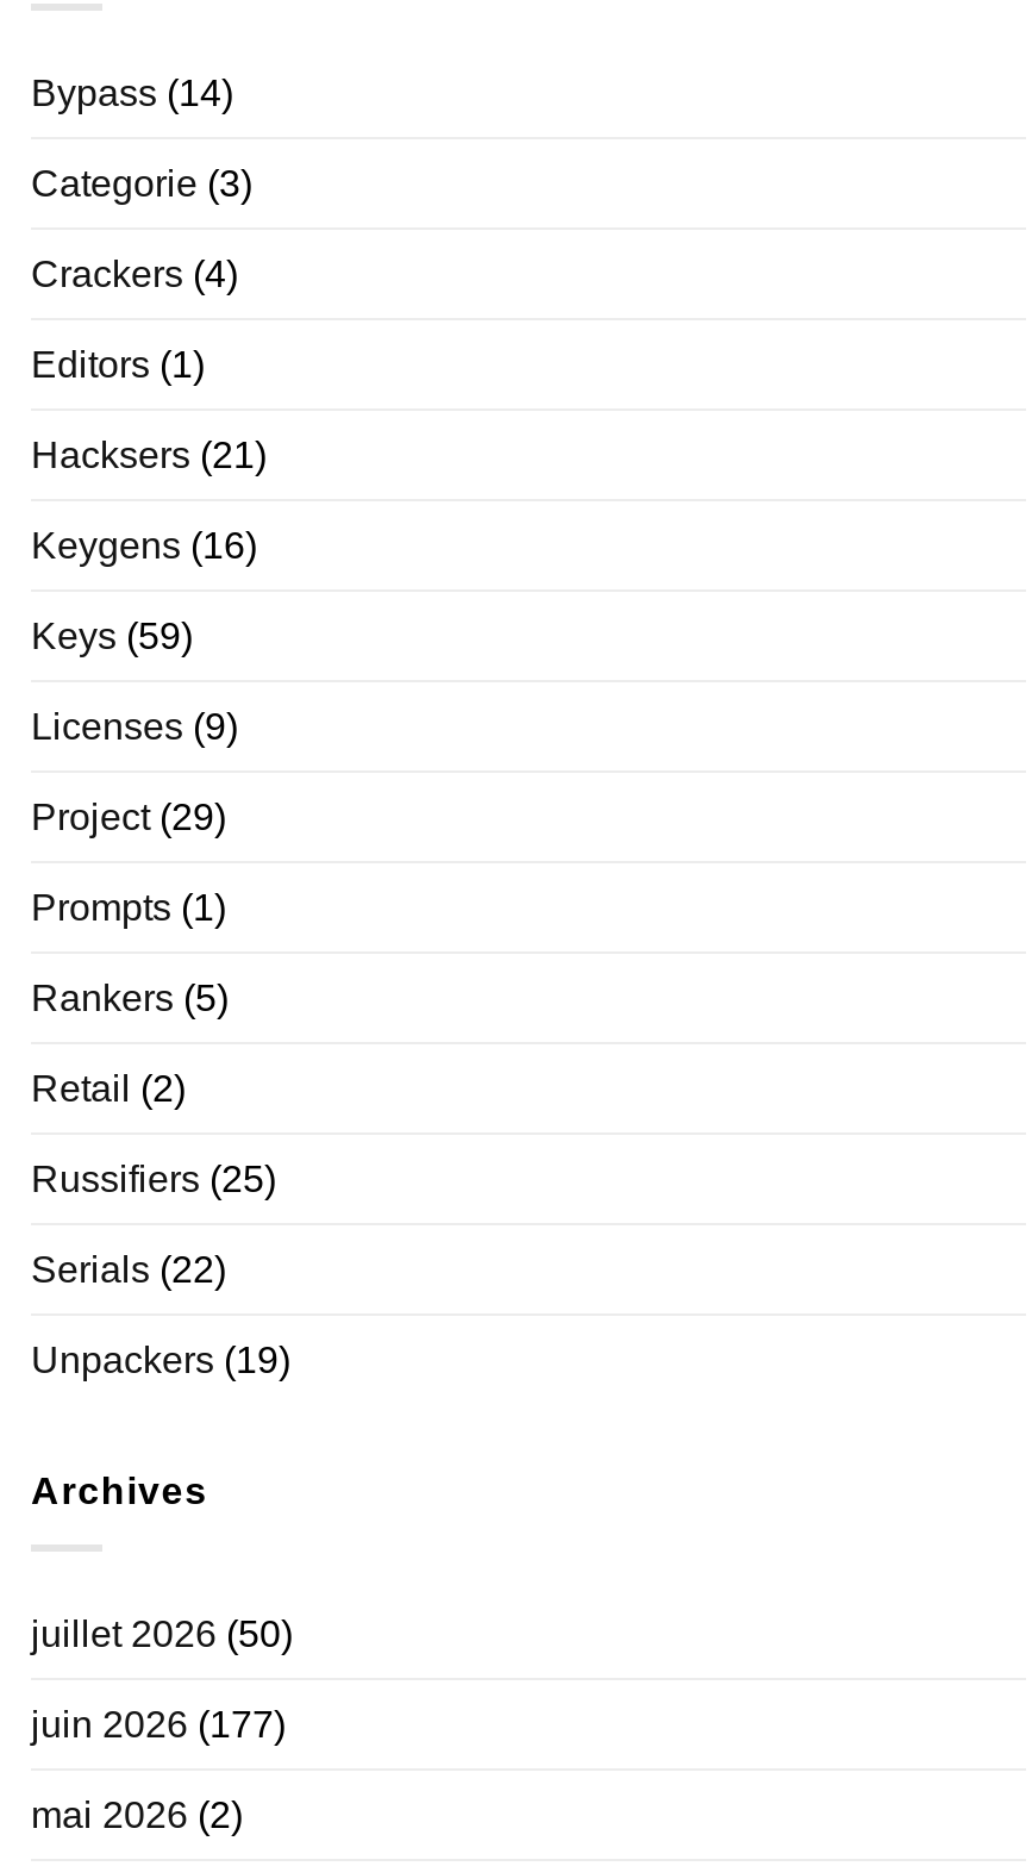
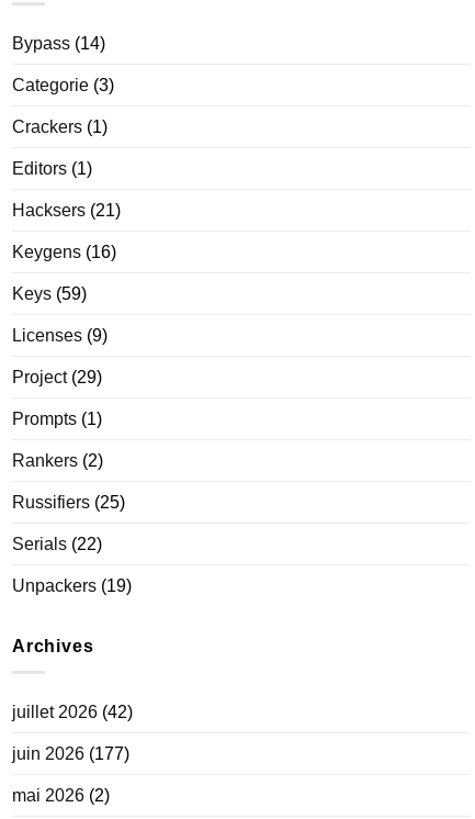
[31,253,238,294] Crackers (4) -> [12,117,108,136] Crackers (1)
[31,977,229,1108] Rankers (5) | Retail (2) -> [12,451,103,470] Rankers (2)
[31,1615,293,1655] juillet 2026 (50) -> [12,703,133,722] juillet 2026 (42)

